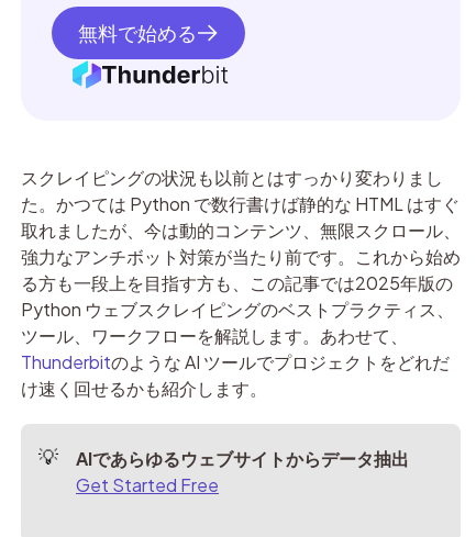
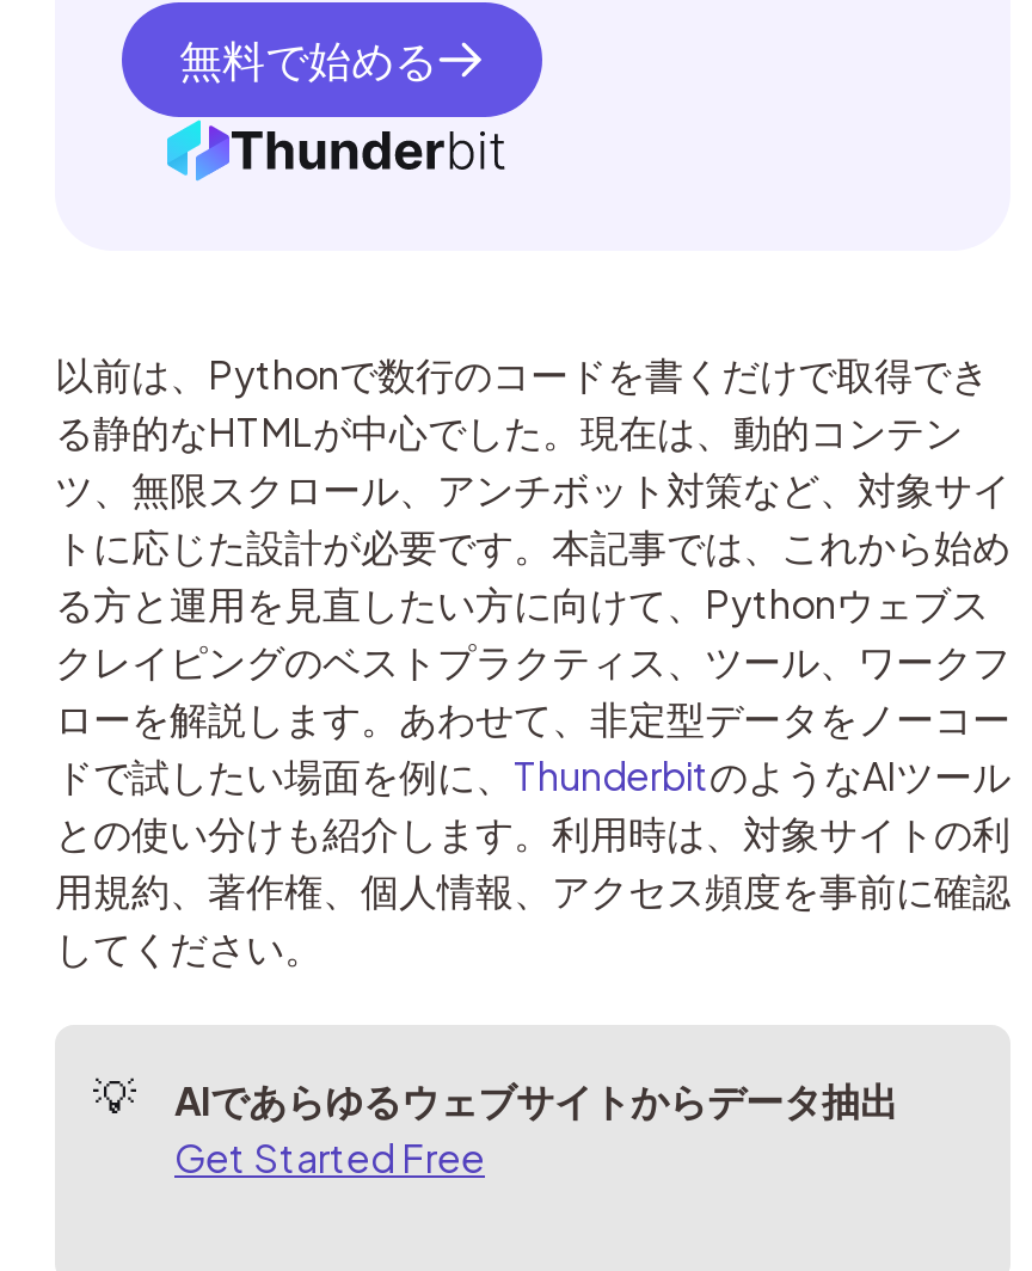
[21,165,461,399] スクレイピングの状況も以前とはすっかり変わりまし | た。かつては Python で数行書けば静的な HTML はすぐ | 取れましたが、今は動的コンテンツ、無限スクロール、 | 強力なアンチボット対策が当たり前です。これから始め | る方も一段上を目指す方も、この記事では2025年版の | Python ウェブスクレイピングのベストプラクティス、 | ツール、ワークフローを解説します。あわせて、 | Thunderbitのような AI ツールでプロジェクトをどれだ | け速く回せるかも紹介します。 -> [55,348,1010,972] 以前は、Pythonで数行のコードを書くだけで取得でき | る静的なHTMLが中心でした。現在は、動的コンテン | ツ、無限スクロール、アンチボット対策など、対象サイ | トに応じた設計が必要です。本記事では、これから始め | る方と運用を見直したい方に向けて、Pythonウェブス | クレイピングのベストプラクティス、ツール、ワークフ | ローを解説します。あわせて、非定型データをノーコー | ドで試したい場面を例に、ThunderbitのようなAIツール | との使い分けも紹介します。利用時は、対象サイトの利 | 用規約、著作権、個人情報、アクセス頻度を事前に確認 | してください。

